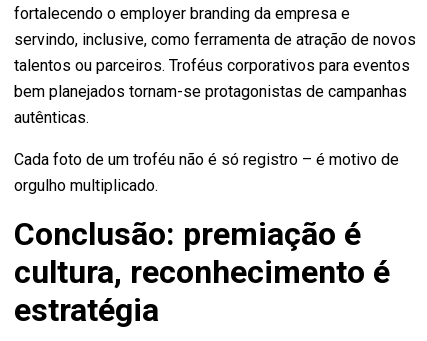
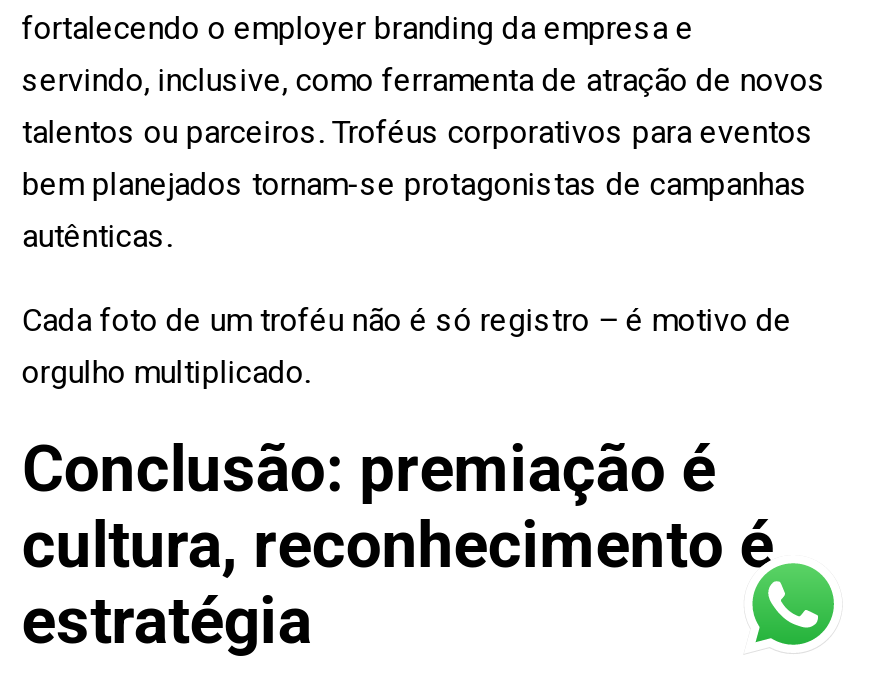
none -> [751,562,837,648] [image]

